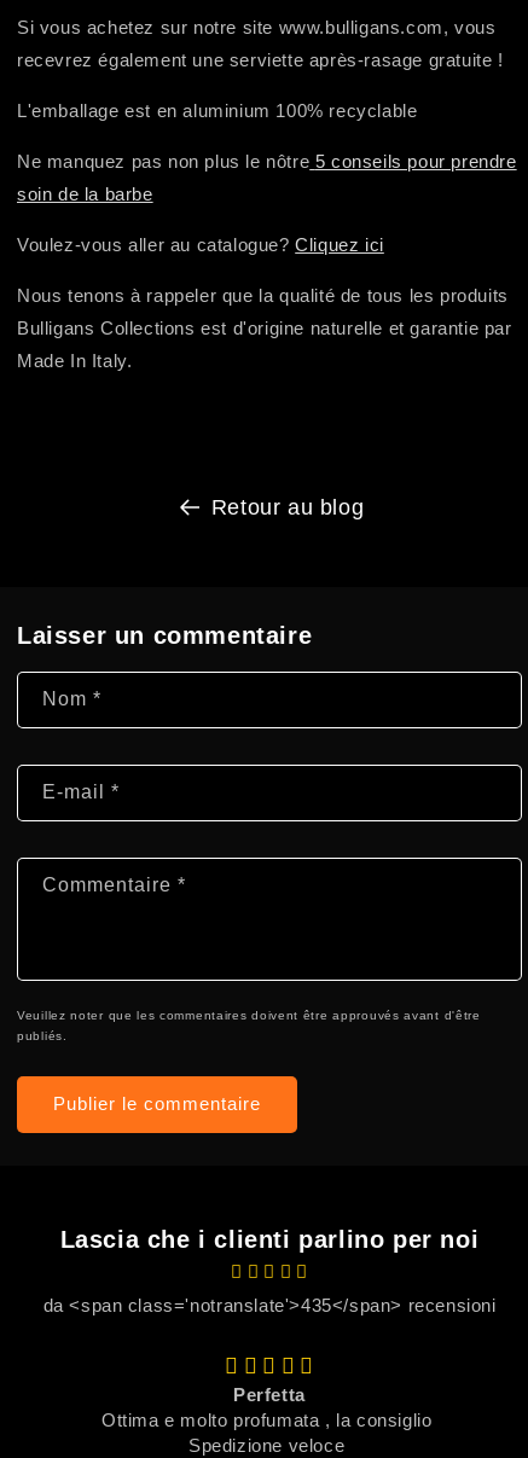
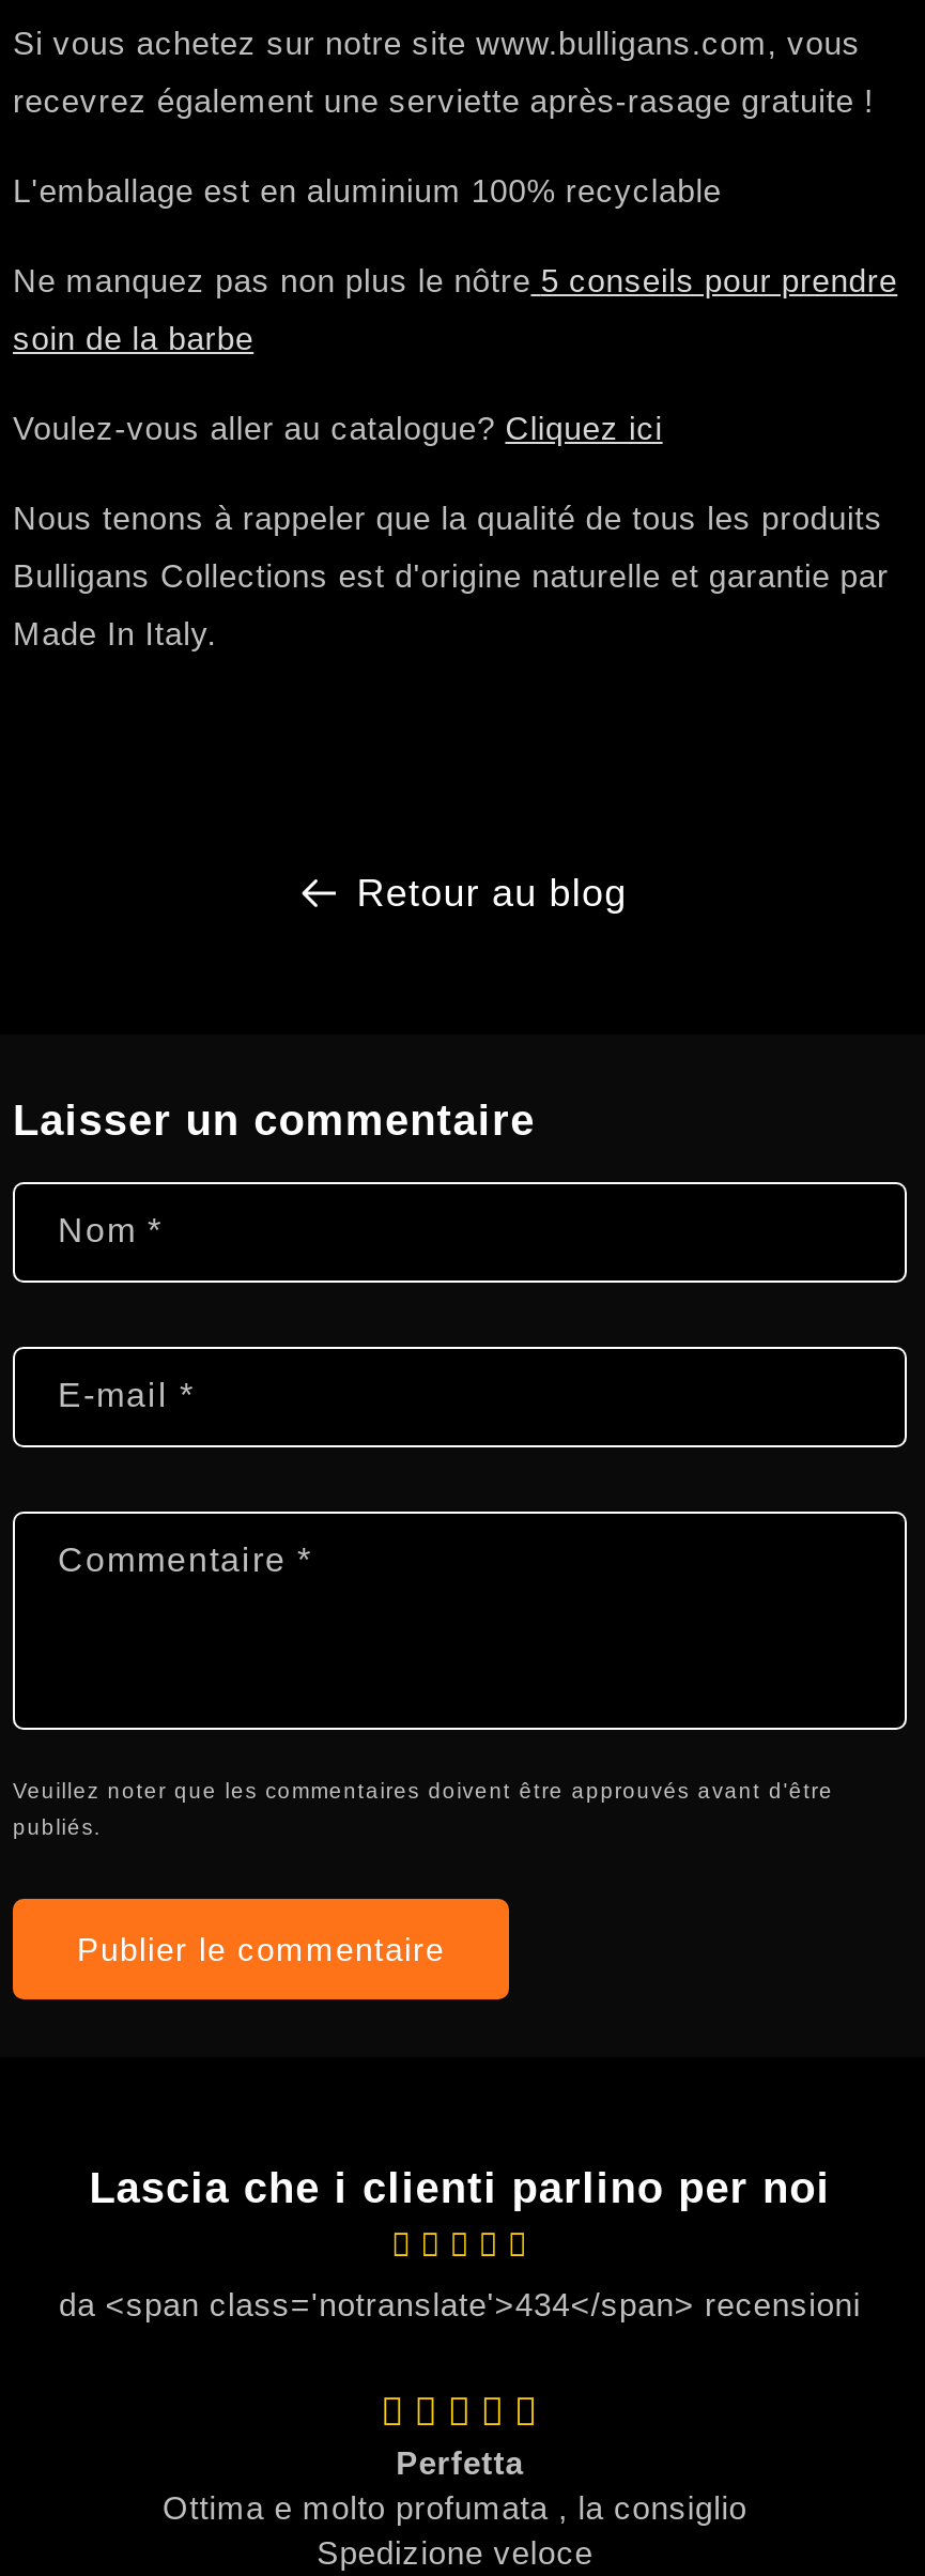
[43,1294,496,1315] da <span class='notranslate'>435</span> recensioni -> [59,2286,861,2323] da <span class='notranslate'>434</span> recensioni

